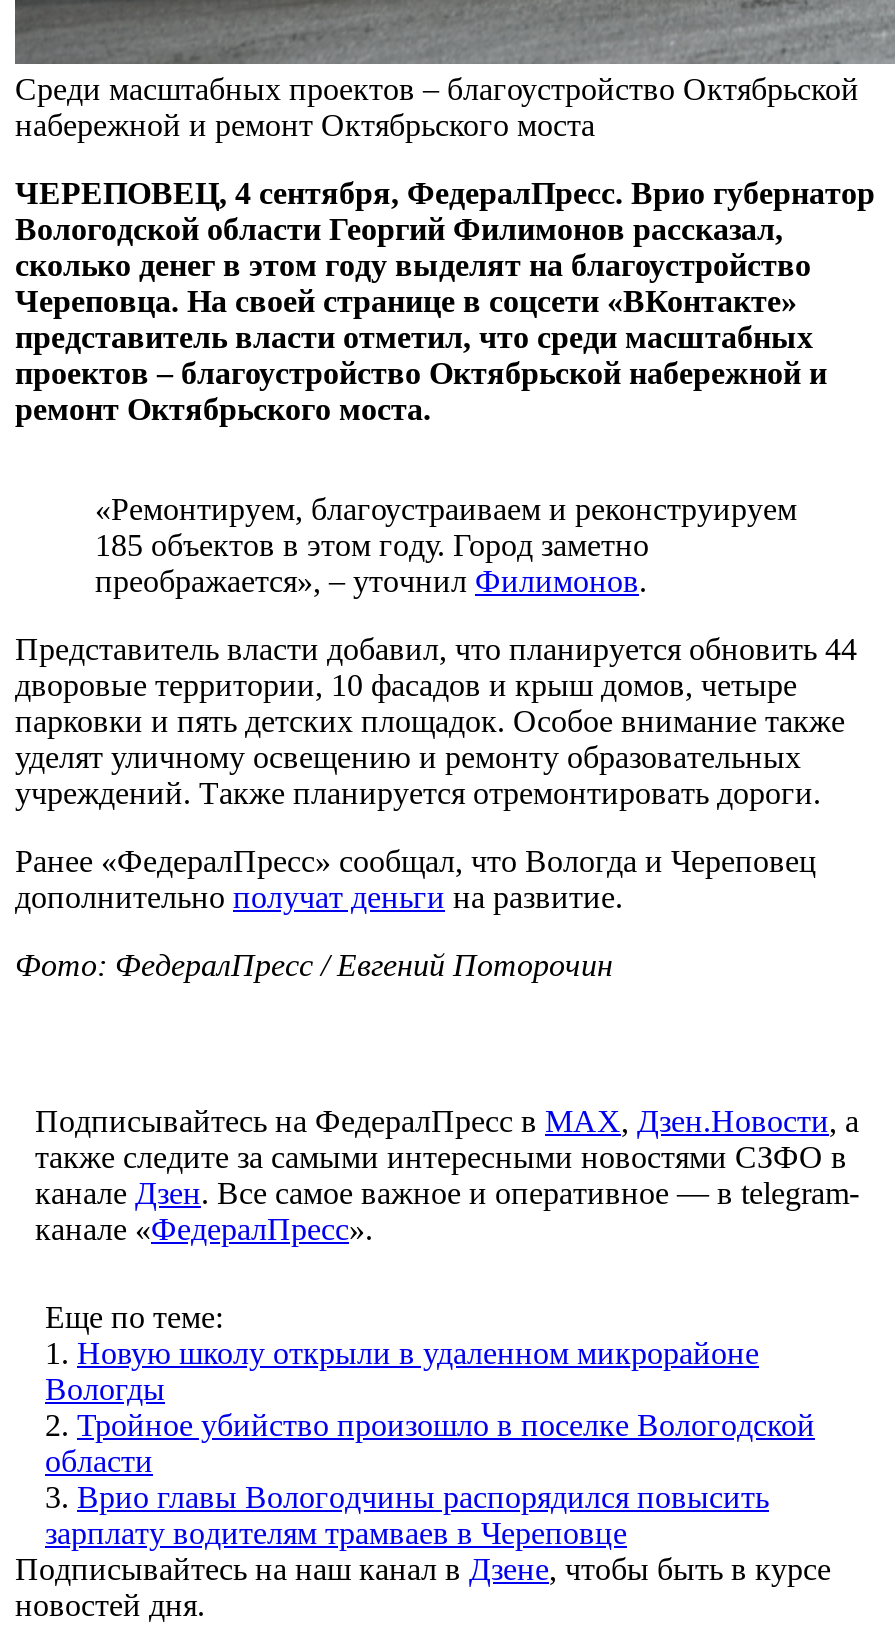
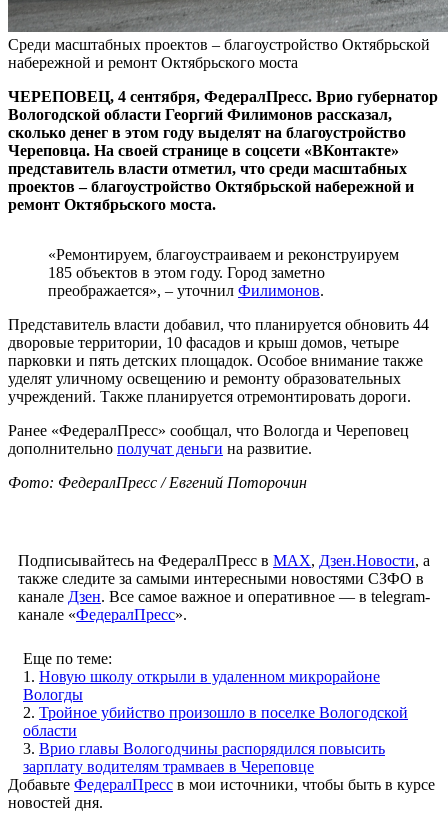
[15,1552,831,1586] Подписывайтесь на наш канал в Дзене, чтобы быть в курсе -> [8,776,435,793] Добавьте ФедералПресс в мои источники, чтобы быть в курсе

